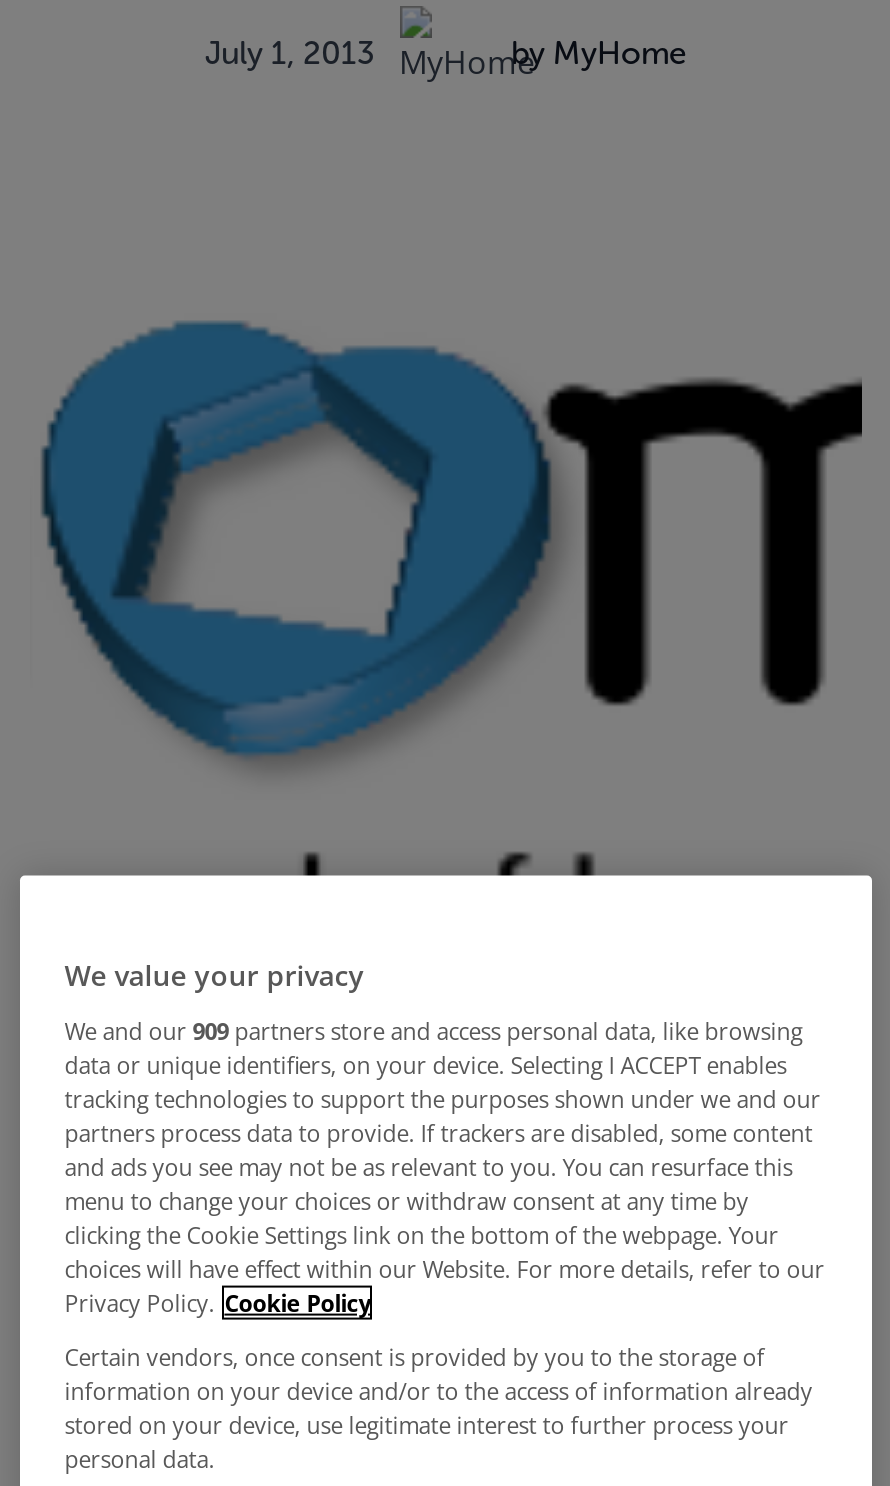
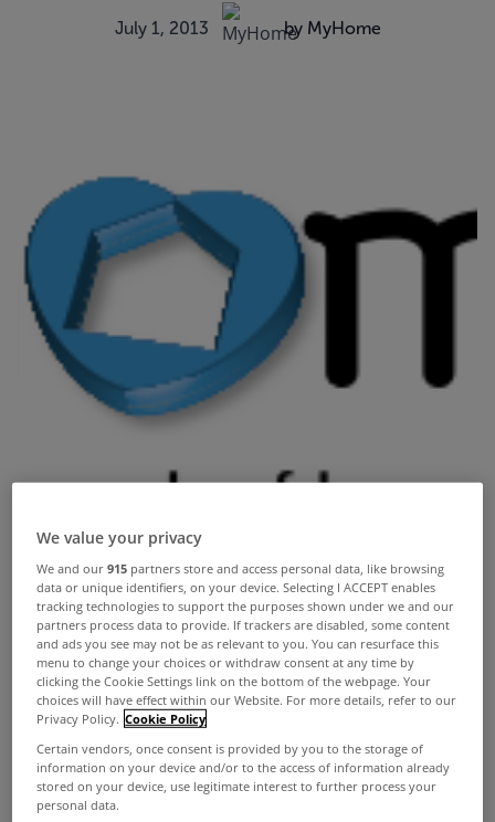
[64,1016,802,1046] We and our 909 partners store and access personal data, like browsing -> [37,560,444,577] We and our 915 partners store and access personal data, like browsing

